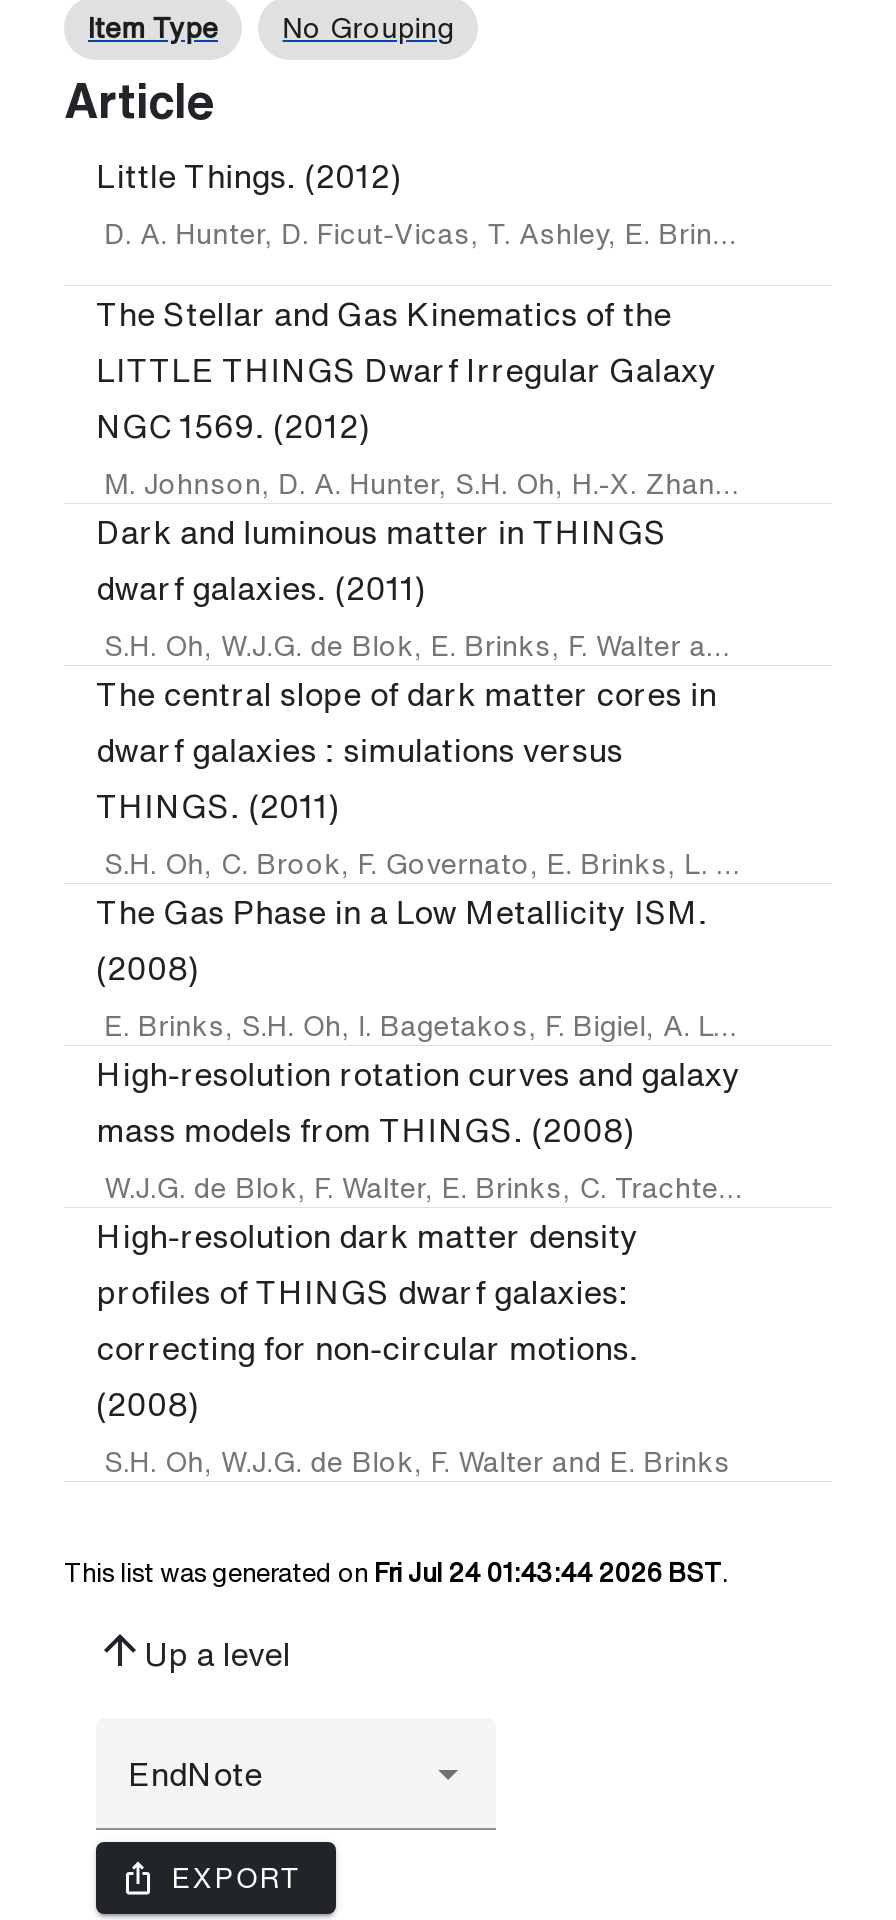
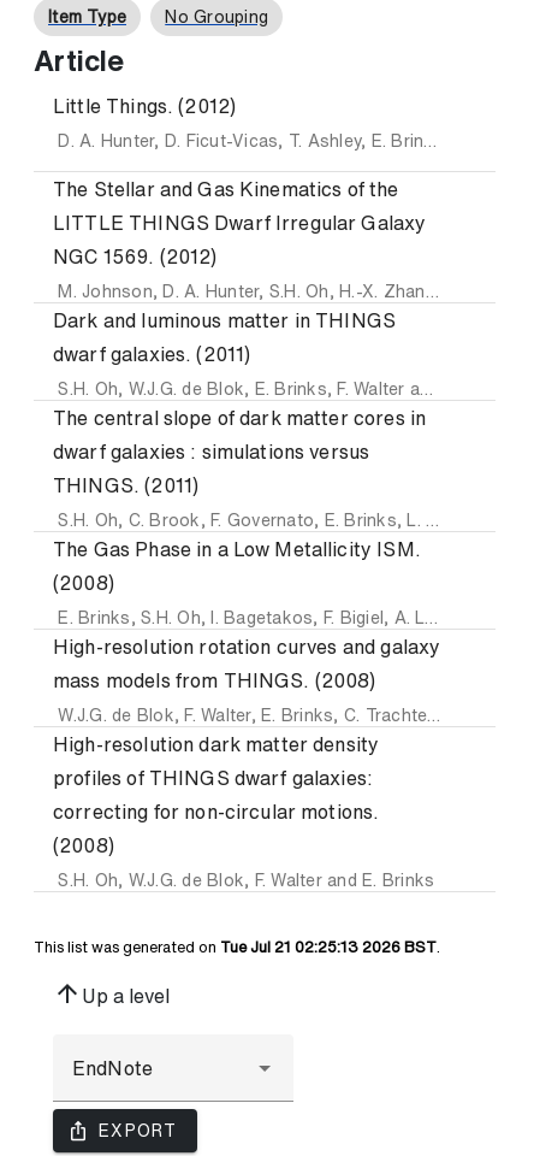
[64,1561,728,1587] This list was generated on Fri Jul 24 01:43:44 2026 BST. -> [34,940,440,955] This list was generated on Tue Jul 21 02:25:13 2026 BST.

